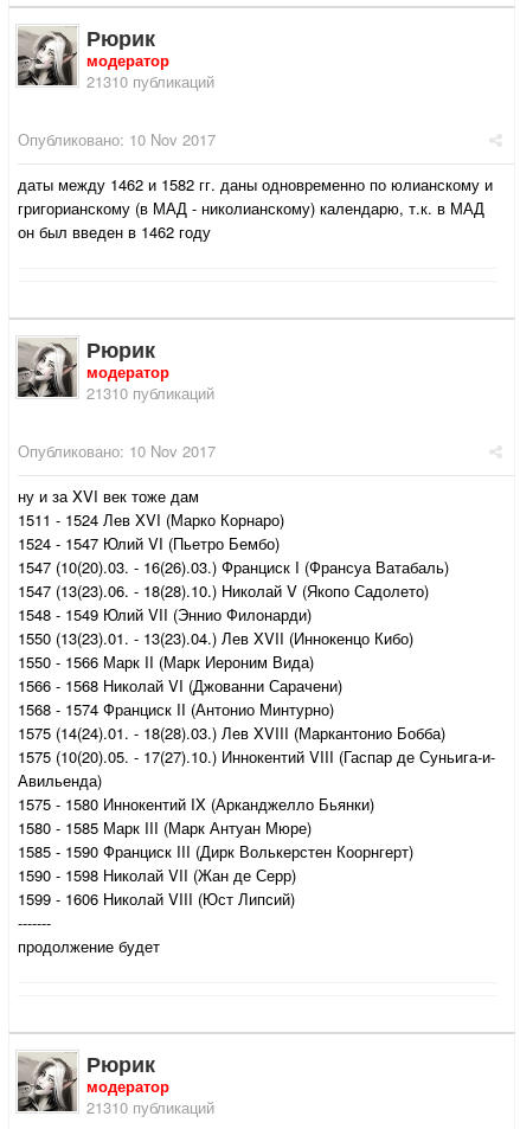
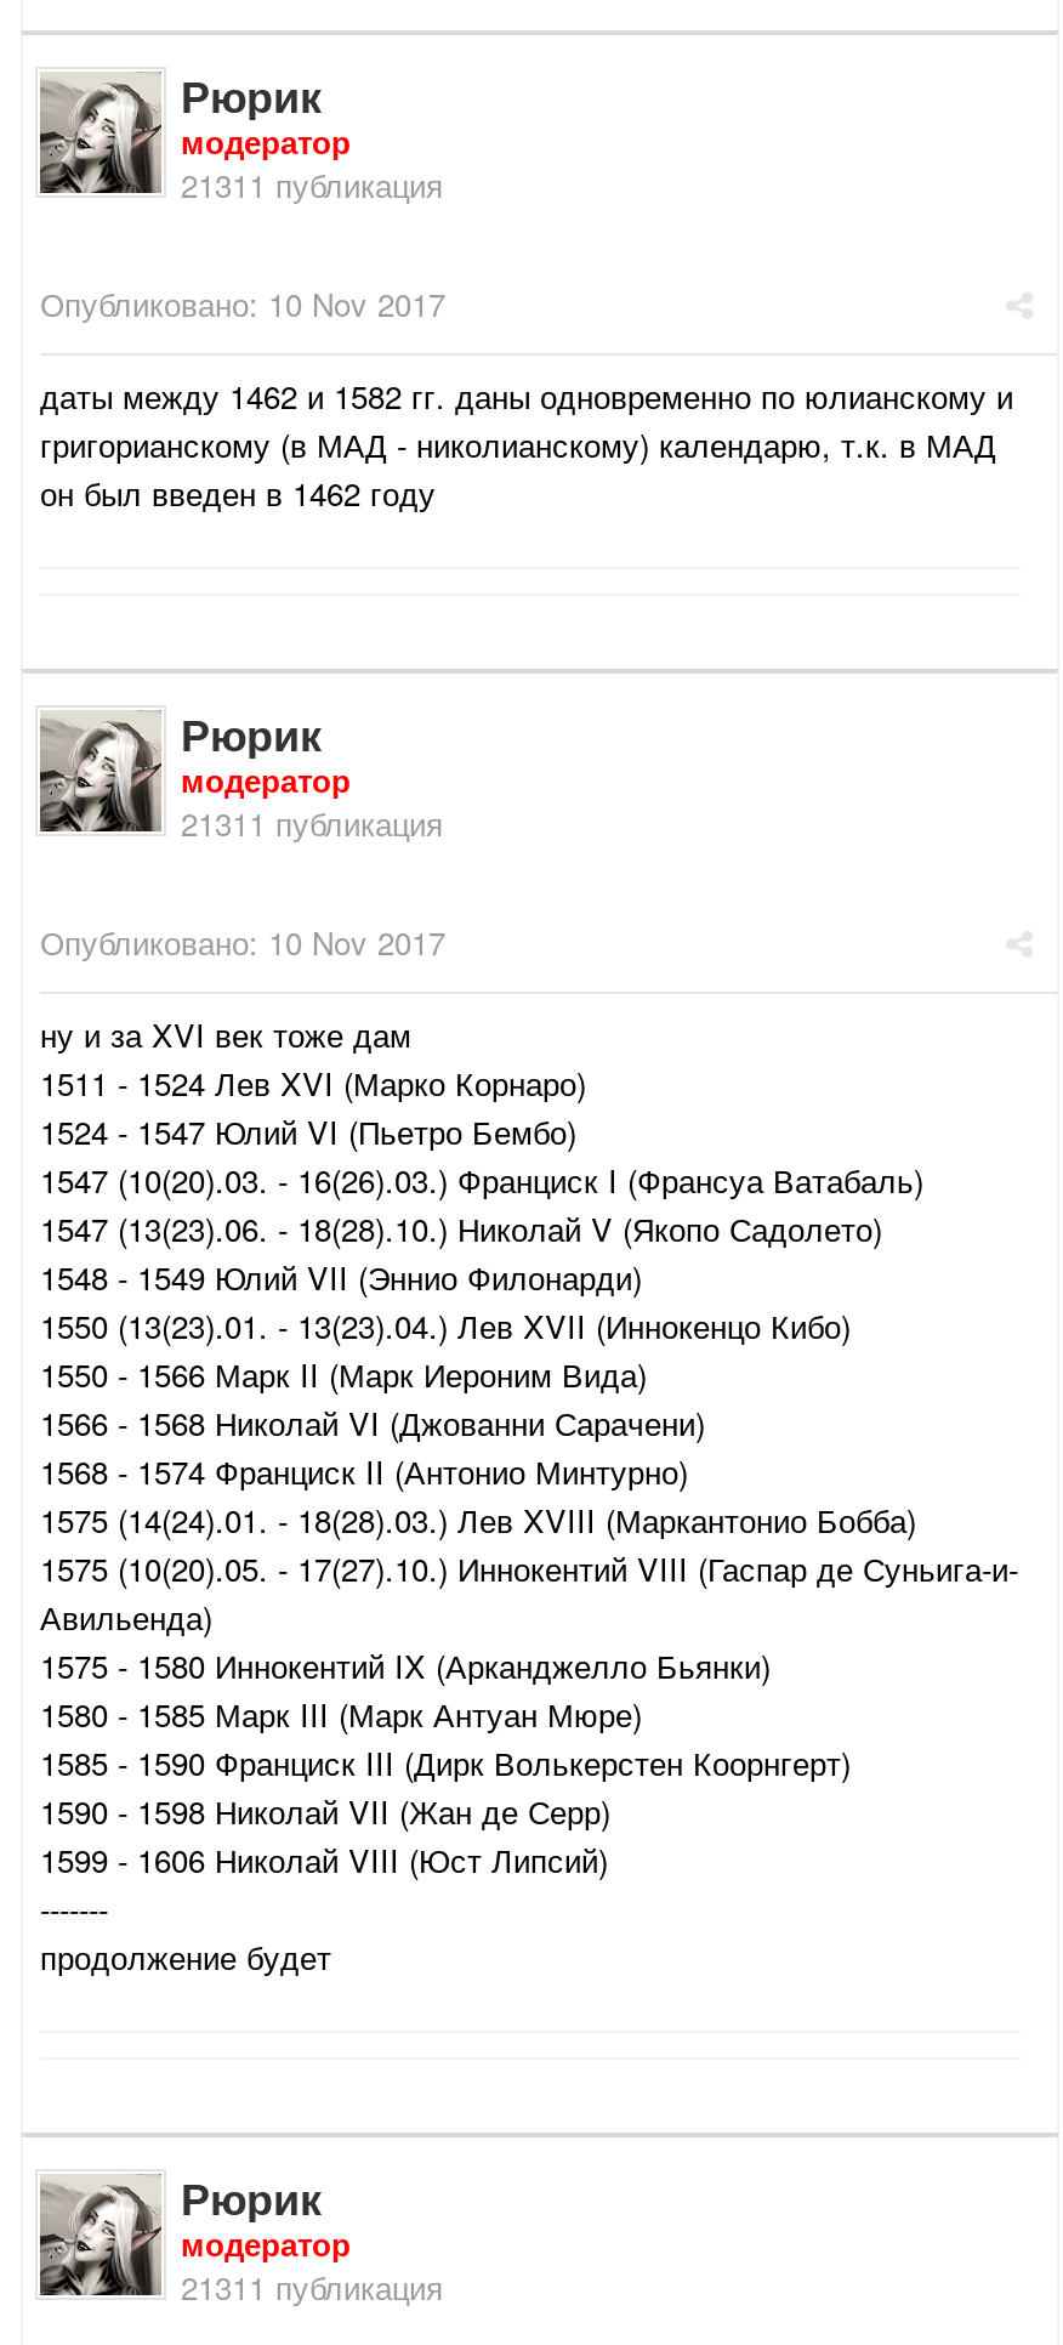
[86,70,214,93] 21310 публикаций -> [181,162,443,209] 21311 публикация
[86,382,214,404] 21310 публикаций -> [181,801,443,847] 21311 публикация
[86,1096,214,1119] 21310 публикаций -> [181,2265,443,2311] 21311 публикация

